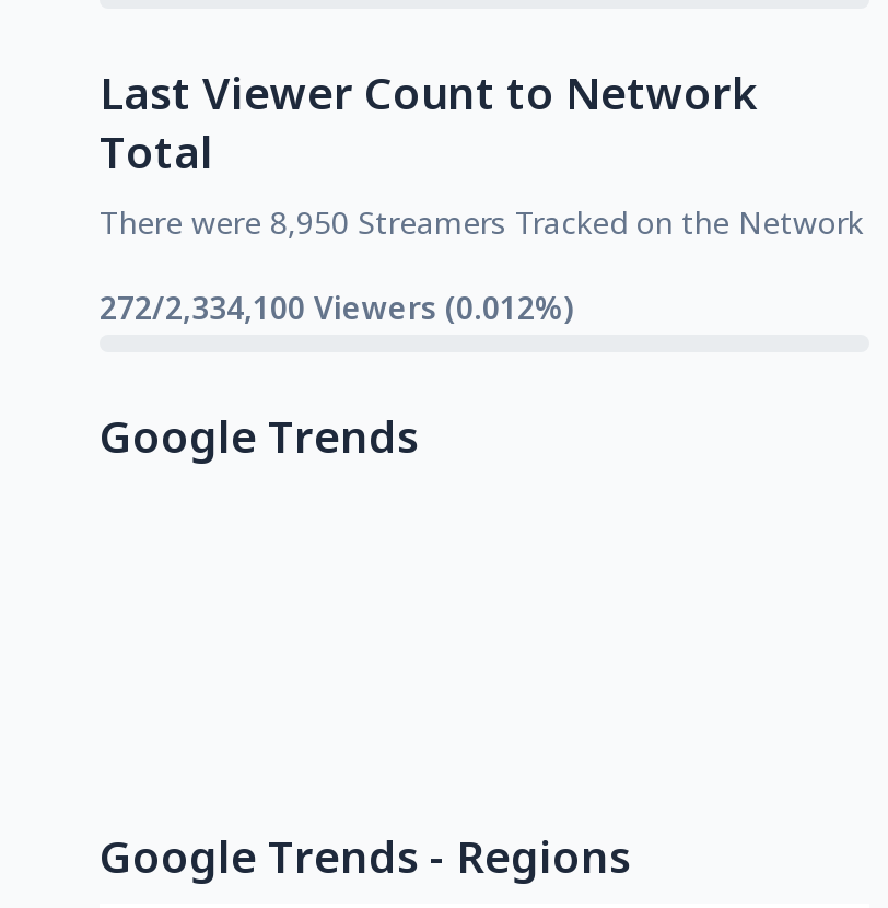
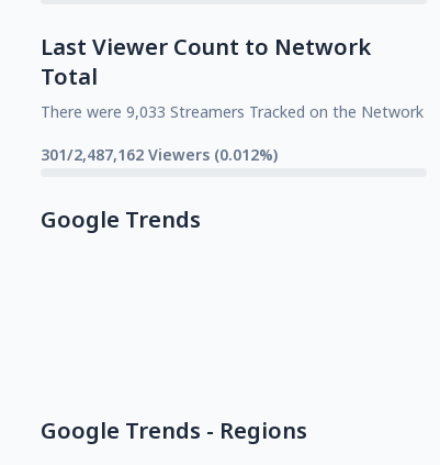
[100,201,863,243] There were 8,950 Streamers Tracked on the Network -> [41,101,424,122] There were 9,033 Streamers Tracked on the Network
[100,286,572,328] 272/2,334,100 Viewers (0.012%) -> [41,144,278,165] 301/2,487,162 Viewers (0.012%)

